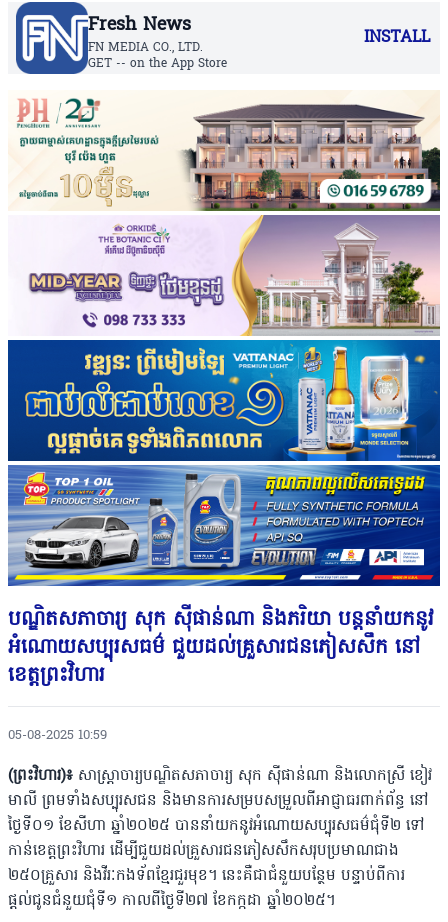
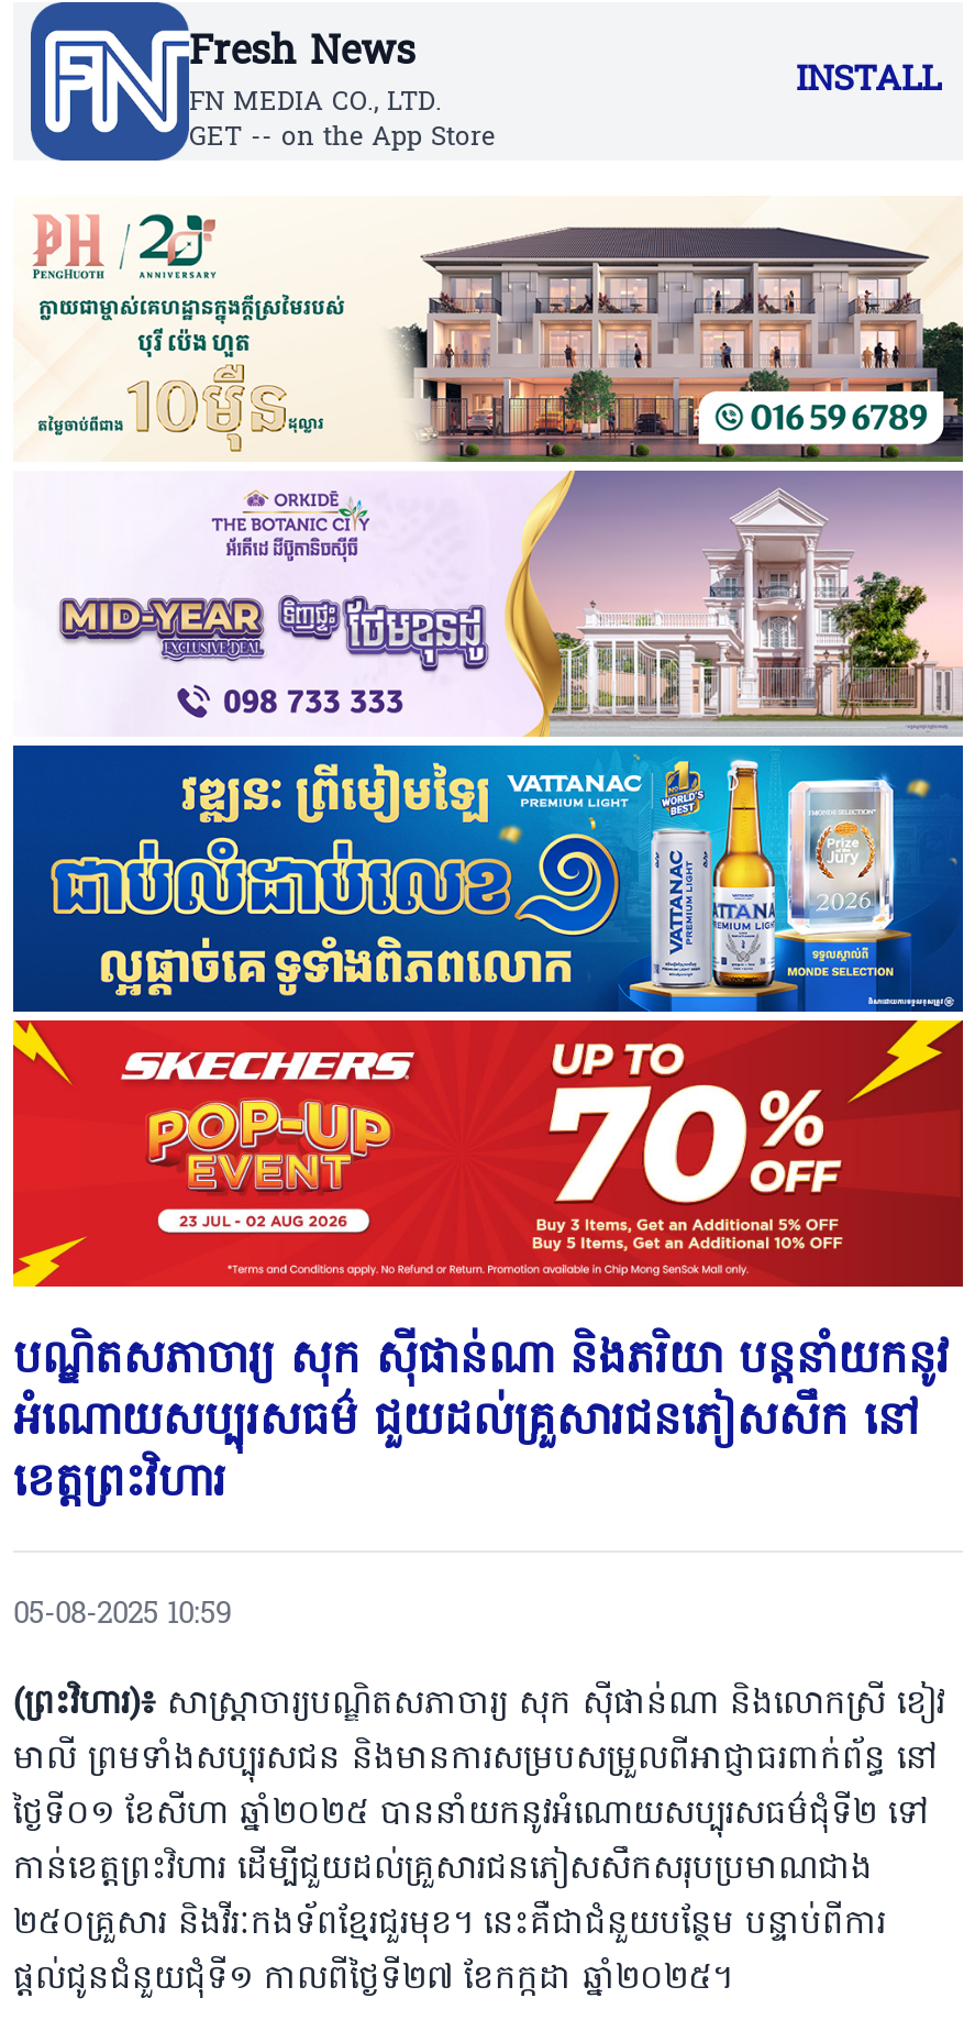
[7,464,441,587] [image] -> [11,1018,965,1289] [image]

